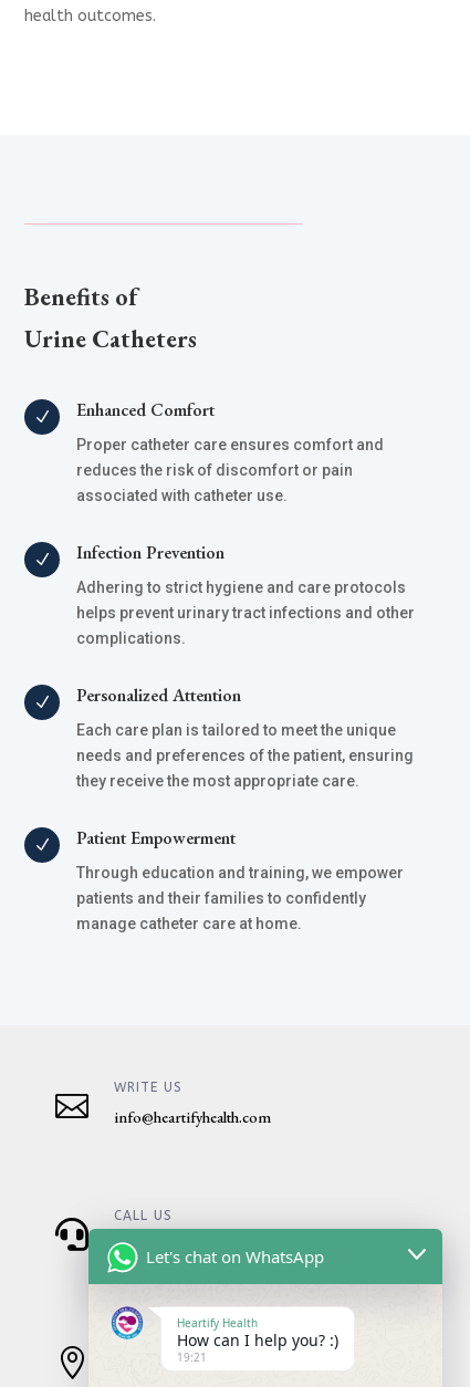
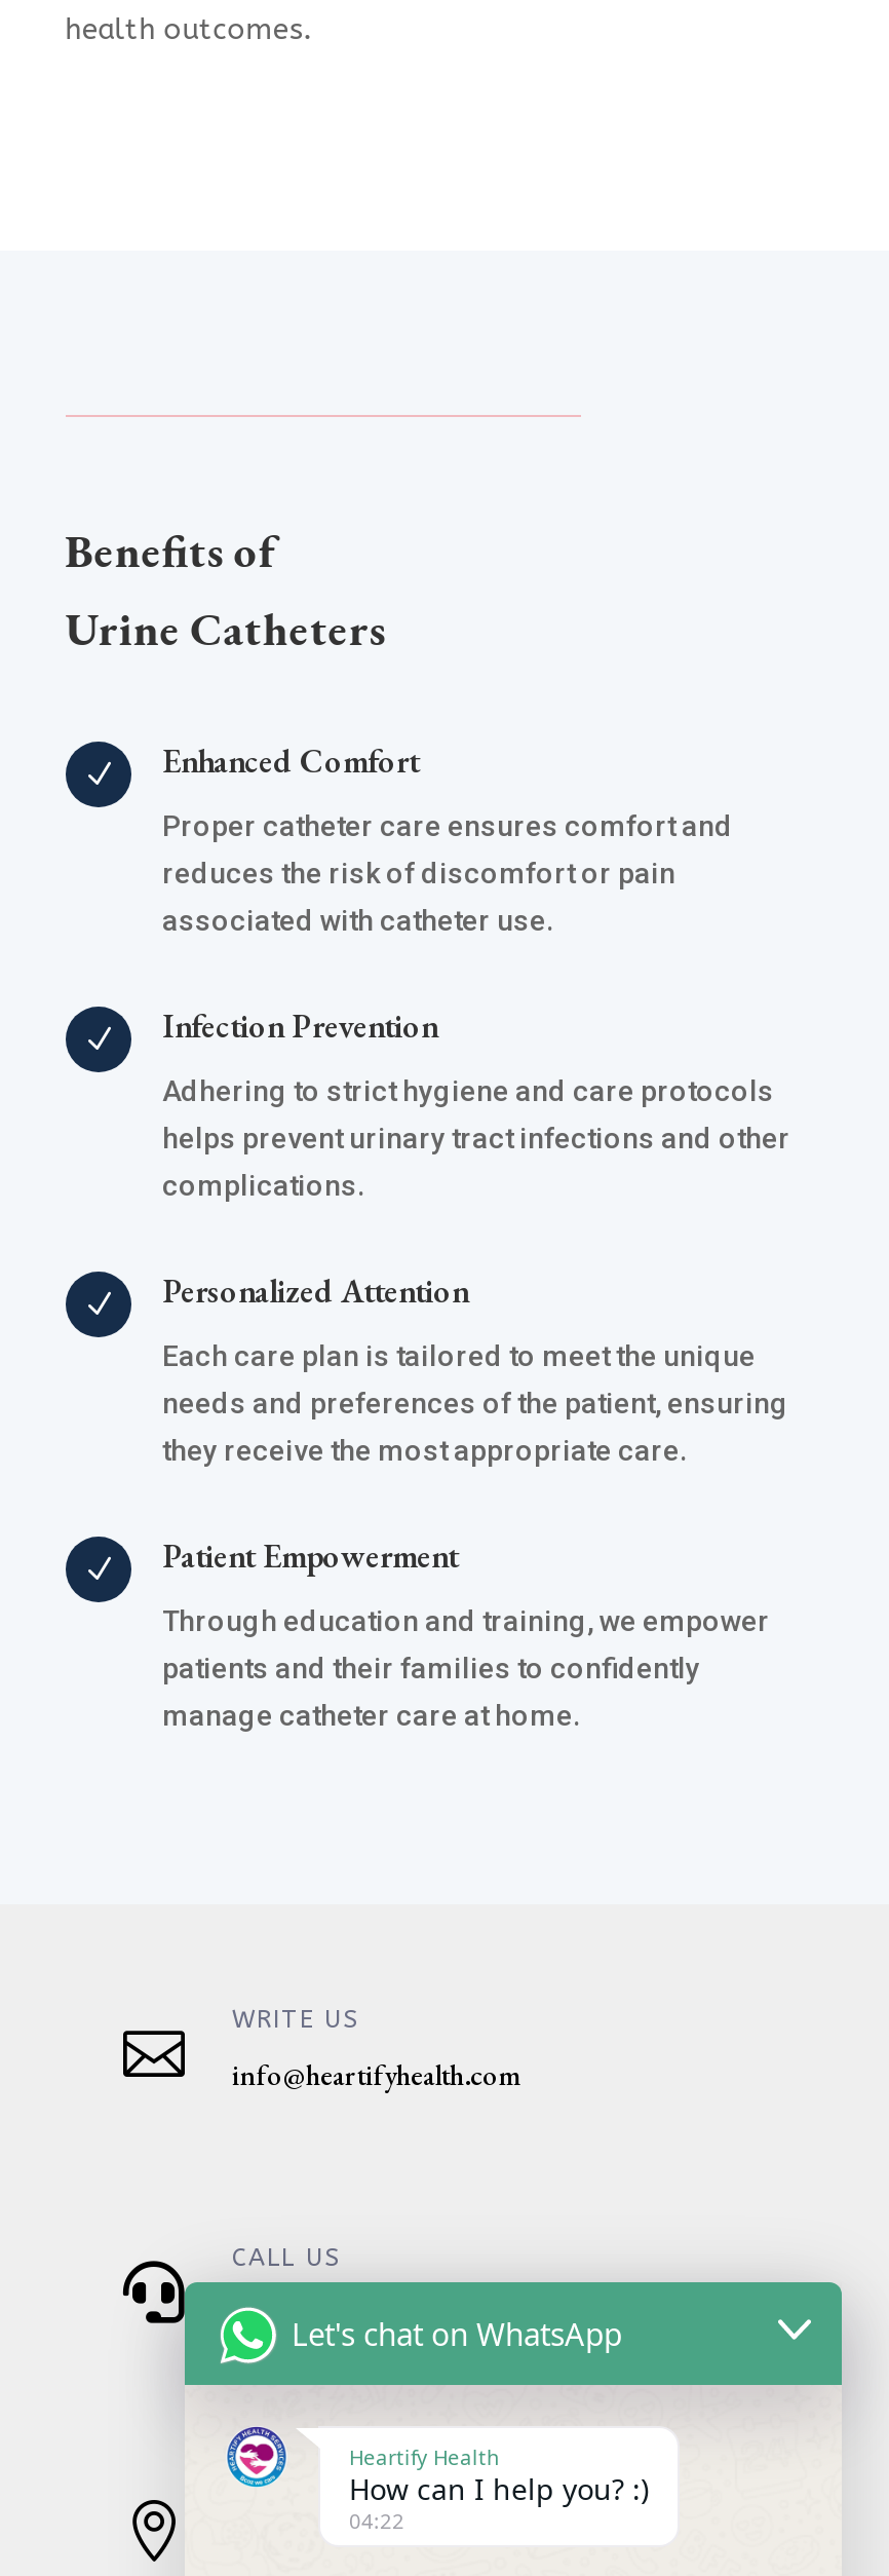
[177,1349,207,1365] 19:21 -> [349,2506,404,2535] 04:22

